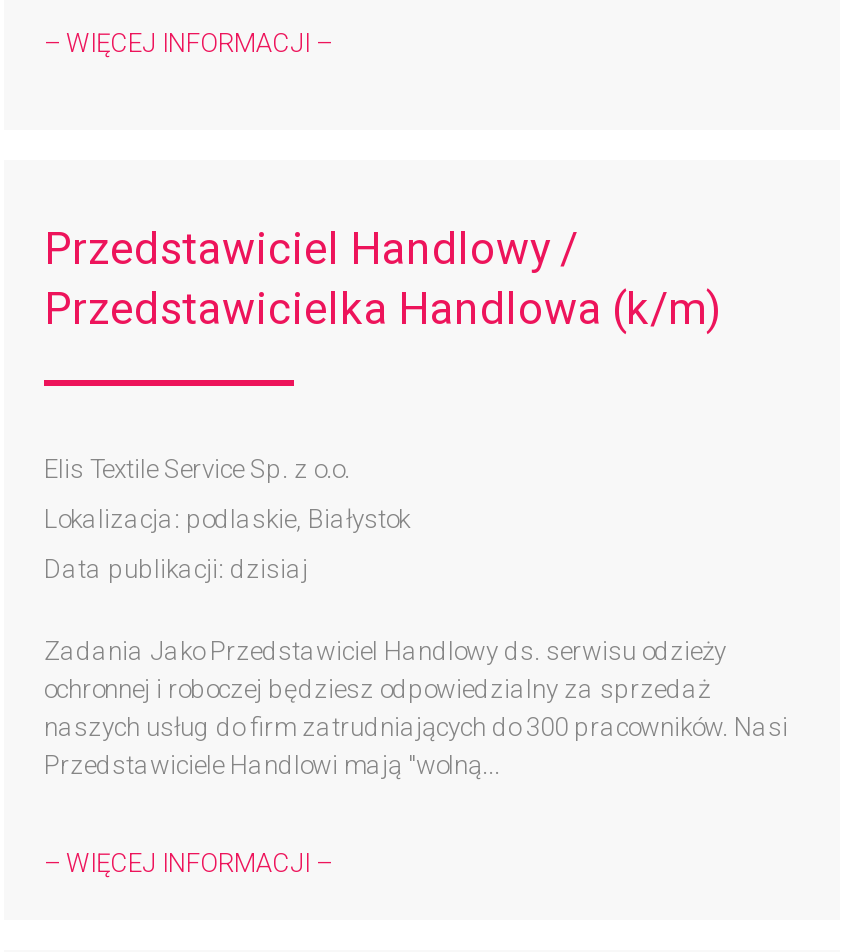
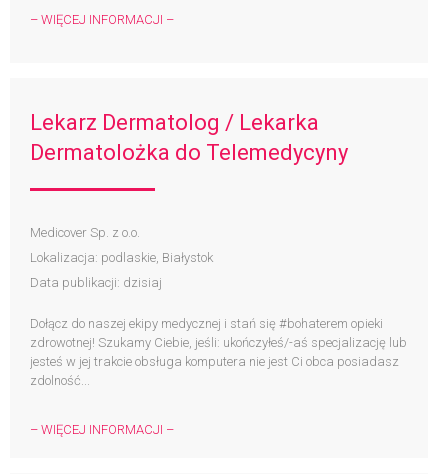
[44,224,722,334] Przedstawiciel Handlowy / | Przedstawicielka Handlowa (k/m) -> [30,110,348,165] Lekarz Dermatolog / Lekarka | Dermatolożka do Telemedycyny
[44,454,350,484] Elis Textile Service Sp. z o.o. -> [30,225,140,240] Medicover Sp. z o.o.
[44,636,788,780] Zadania Jako Przedstawiciel Handlowy ds. serwisu odzieży | ochronnej i roboczej będziesz odpowiedzialny za sprzedaż | naszych usług do firm zatrudniających do 300 pracowników. Nasi | Przedstawiciele Handlowi mają "wolną... -> [30,316,407,388] Dołącz do naszej ekipy medycznej i stań się #bohaterem opieki | zdrowotnej! Szukamy Ciebie, jeśli: ukończyłeś/-aś specjalizację lub | jesteś w jej trakcie obsługa komputera nie jest Ci obca posiadasz | zdolność...

